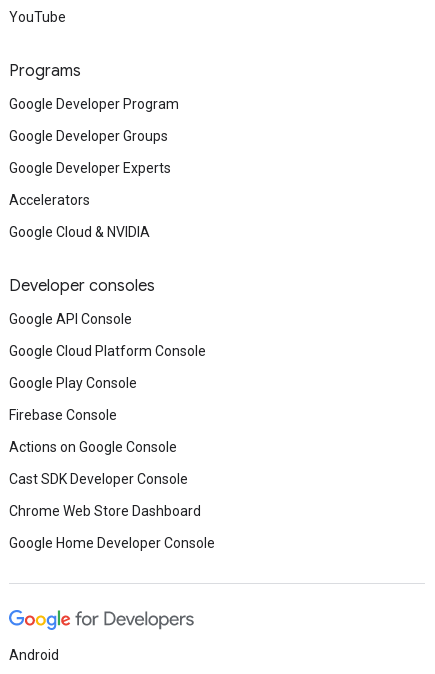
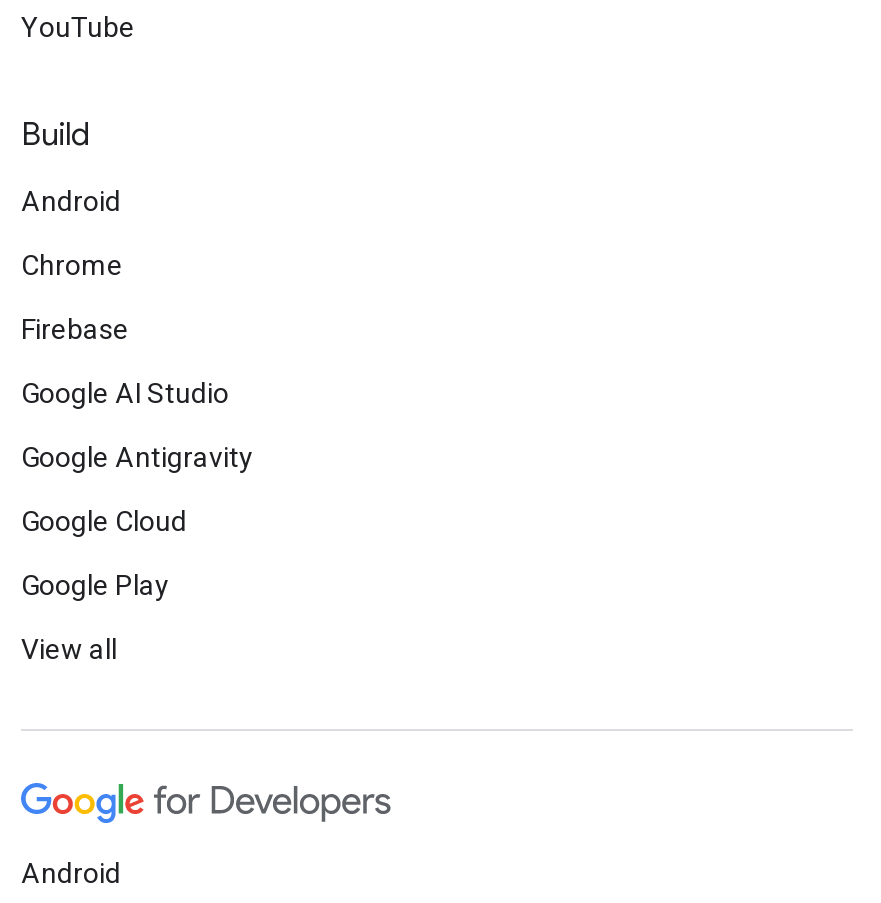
[9,61,215,551] Programs | Google Developer Program | Google Developer Groups | Google Developer Experts | Accelerators | Google Cloud & NVIDIA | Developer consoles | Google API Console | Google Cloud Platform Console | Google Play Console | Firebase Console | Actions on Google Console | Cast SDK Developer Console | Chrome Web Store Dashboard | Google Home Developer Console -> [21,115,253,665] Build | Android | Chrome | Firebase | Google AI Studio | Google Antigravity | Google Cloud | Google Play | View all

